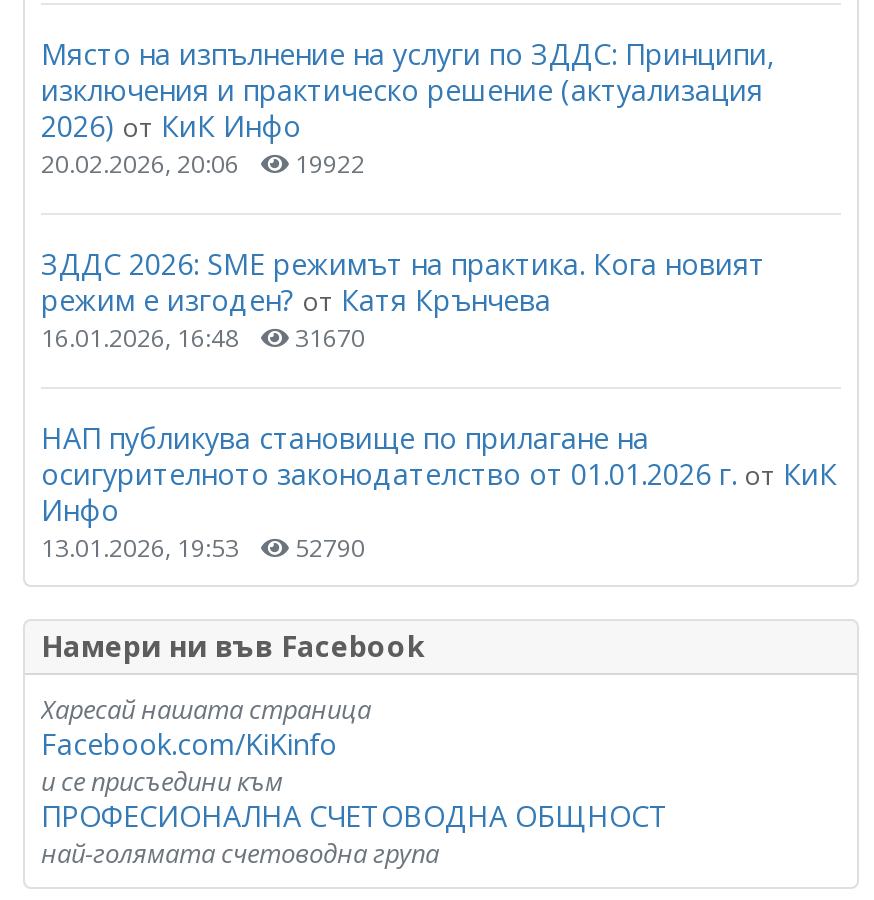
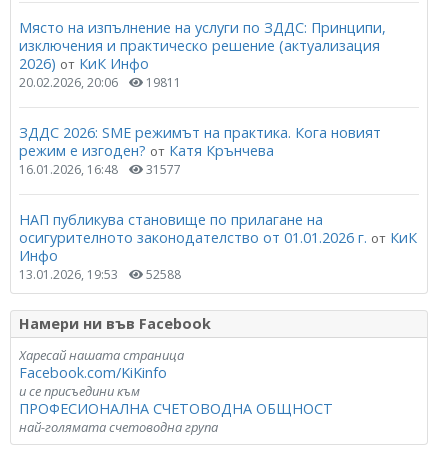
[41,148,365,182] 20.02.2026, 20:06 19922 -> [19,74,181,91] 20.02.2026, 20:06 19811
[41,322,365,356] 16.01.2026, 16:48 31670 -> [19,161,181,178] 16.01.2026, 16:48 31577
[41,532,365,566] 13.01.2026, 19:53 52790 -> [19,266,181,283] 13.01.2026, 19:53 52588

